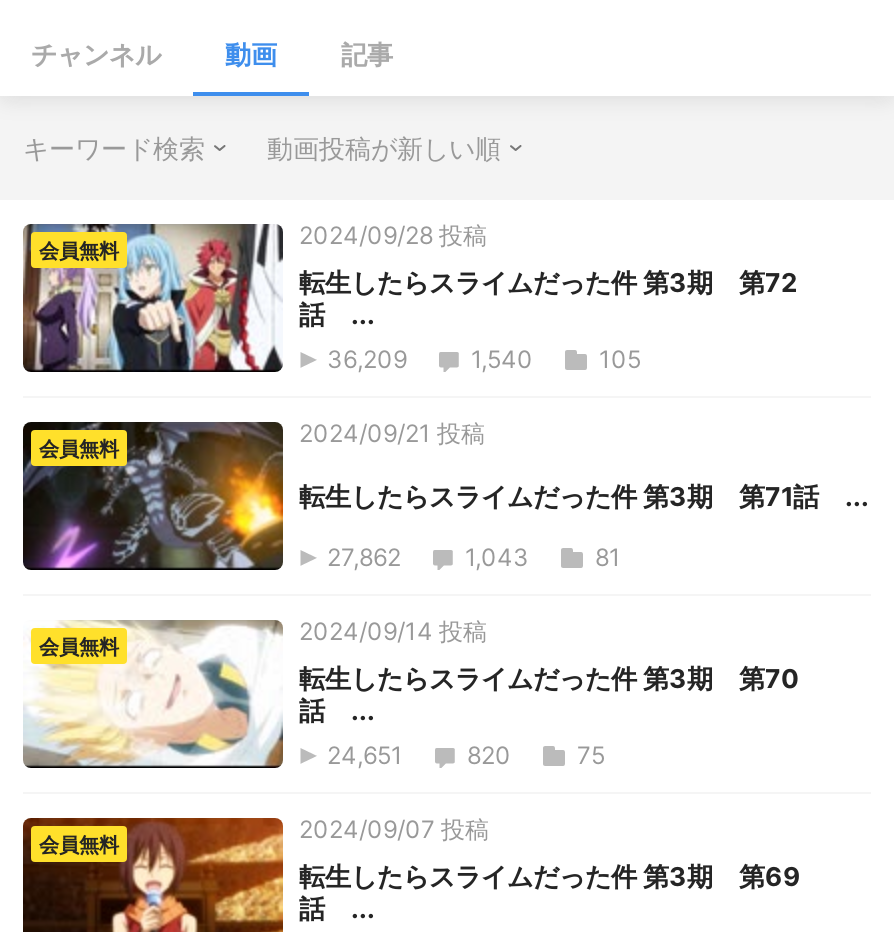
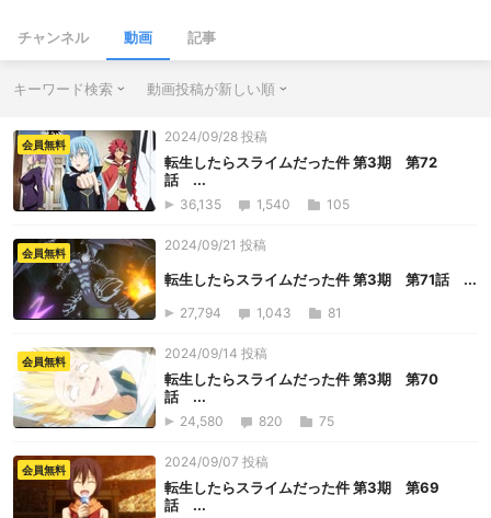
[327,344,407,374] 36,209 -> [180,196,221,212] 36,135
[327,542,401,572] 27,862 -> [180,304,221,321] 27,794
[327,740,403,770] 24,651 -> [180,413,224,429] 24,580

